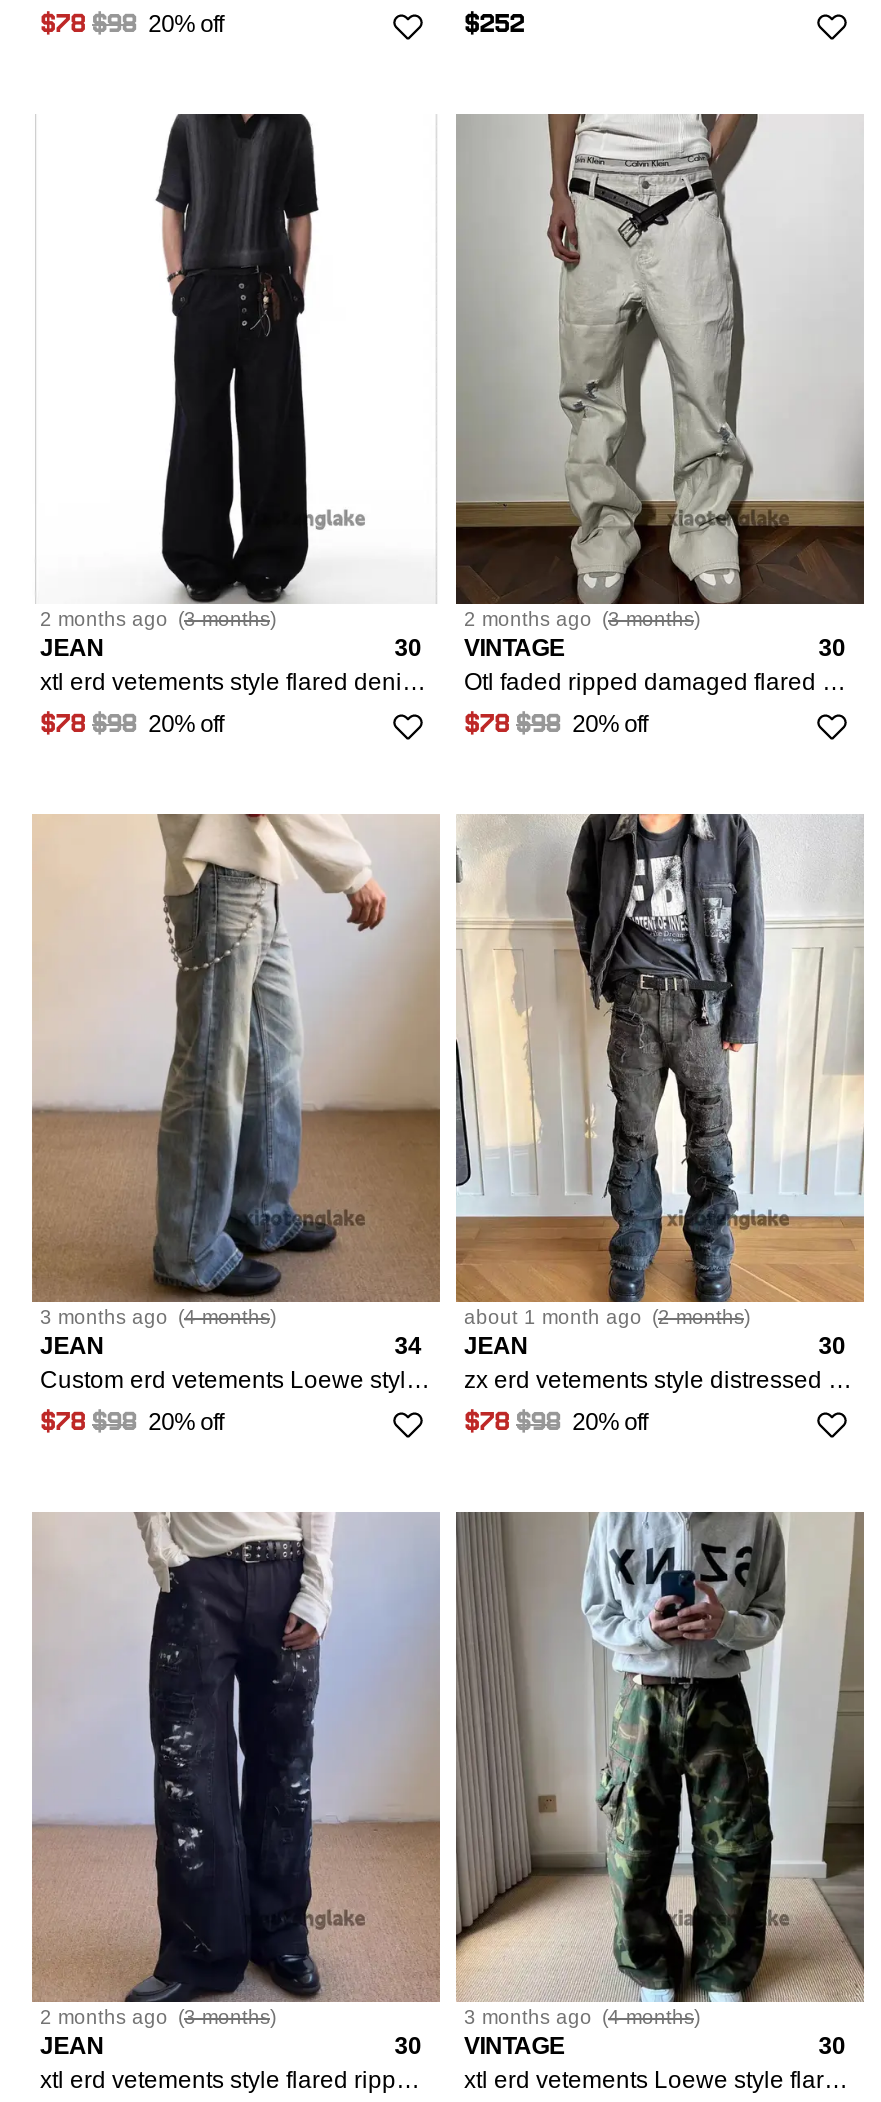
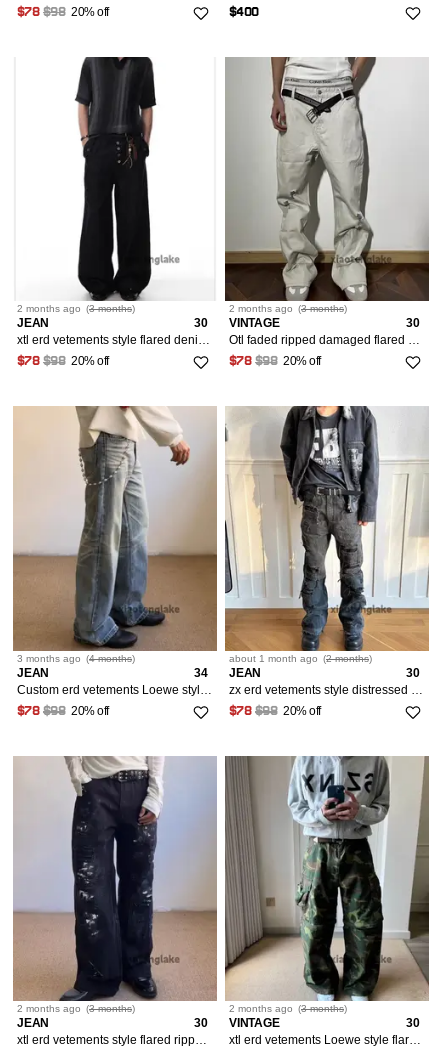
[464,13,524,37] $252 -> [229,7,259,19] $400
[464,2006,700,2028] 3 months ago (4 months) -> [229,1003,347,1014] 2 months ago (3 months)

